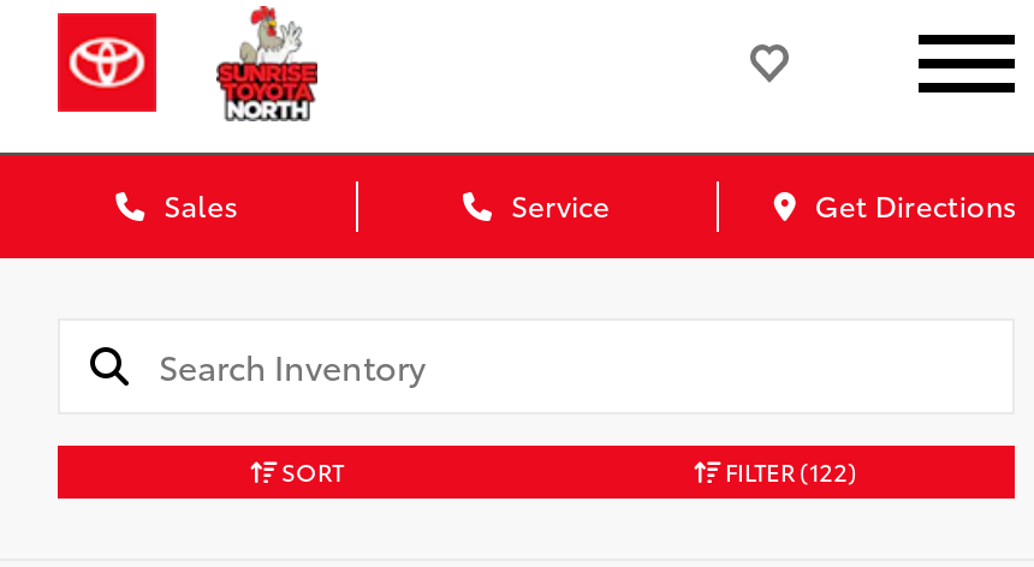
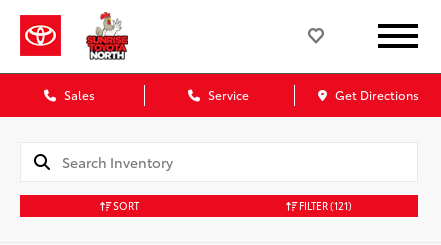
[720,452,857,488] FILTER (122) -> [296,198,351,213] FILTER (121)

